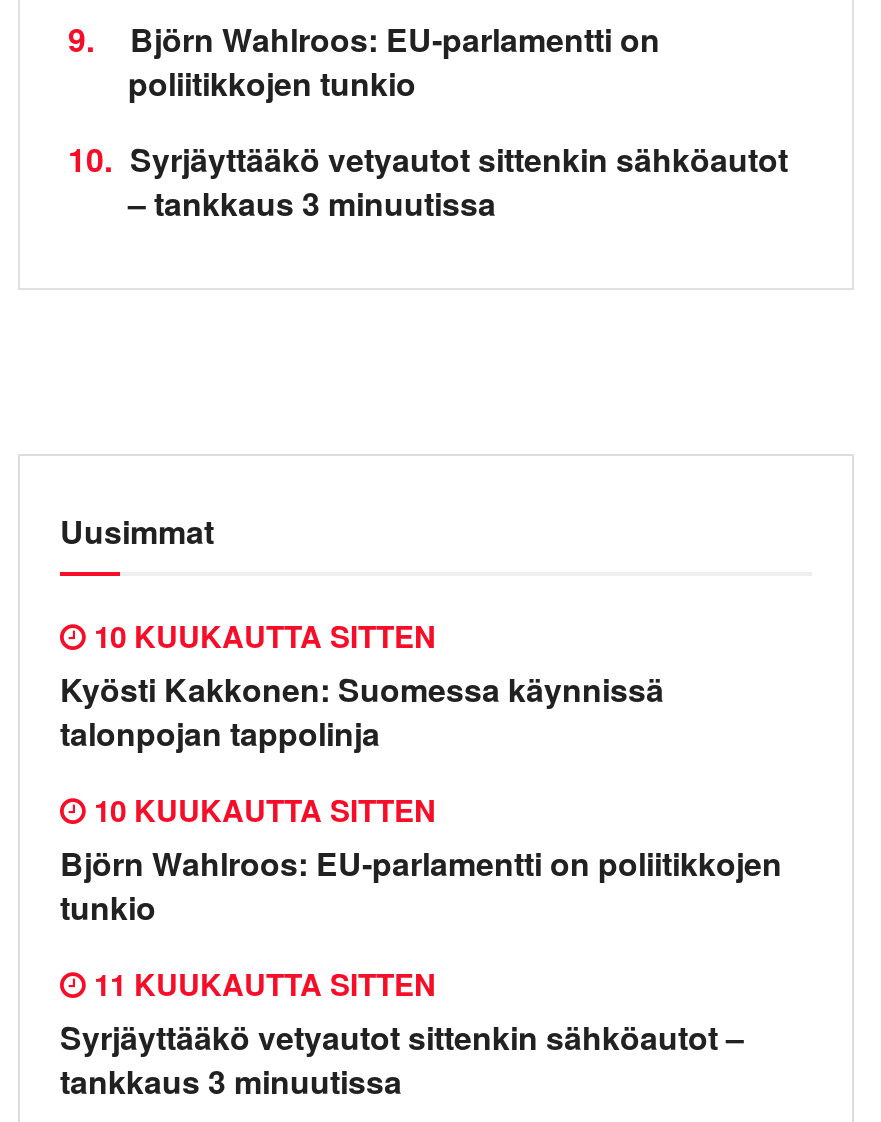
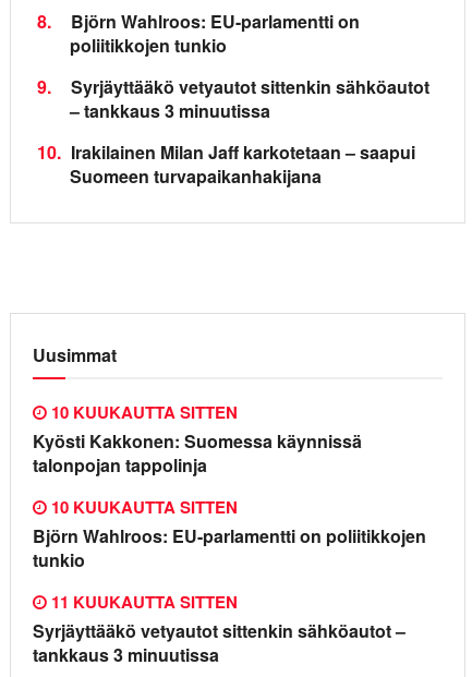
[68,16,660,62] 9. Björn Wahlroos: EU-parlamentti on -> [37,9,360,34] 8. Björn Wahlroos: EU-parlamentti on
[68,136,788,182] 10. Syrjäyttääkö vetyautot sittenkin sähköautot -> [37,74,429,99] 9. | Syrjäyttääkö vetyautot sittenkin sähköautot
none -> [37,140,415,189] 10. Irakilainen Milan Jaff karkotetaan – saapui | Suomeen turvapaikanhakijana

